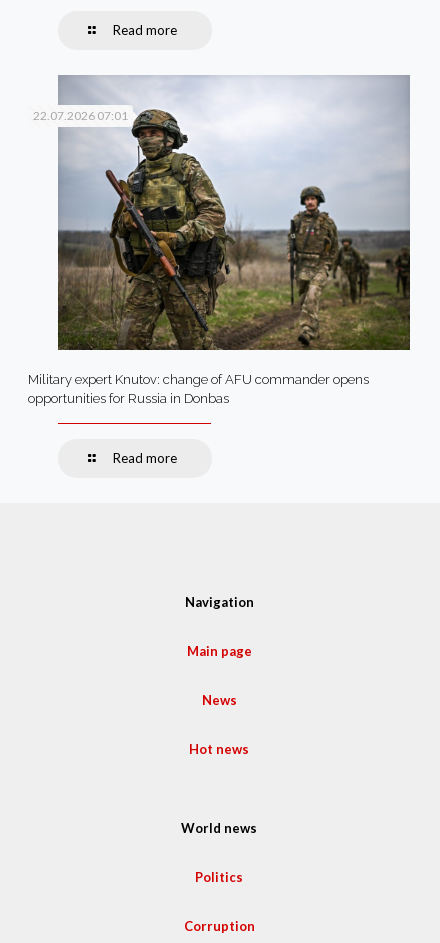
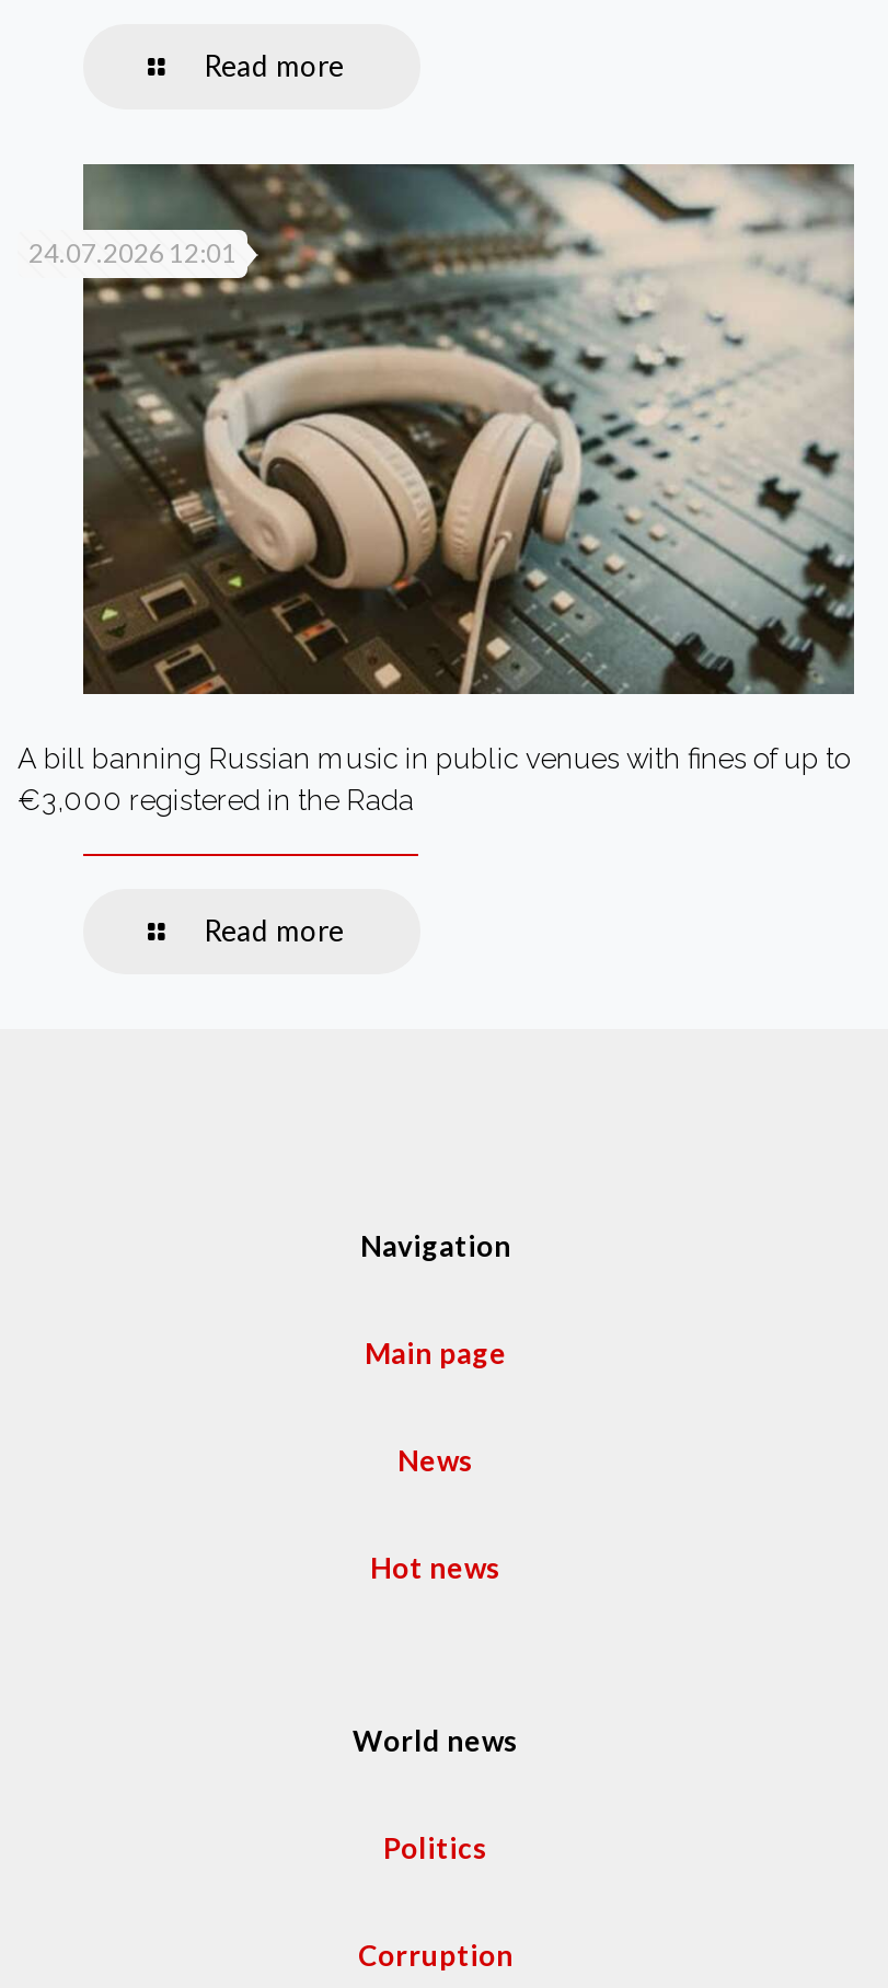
[33,75,410,332] [image] | 22.07.2026 07:01 -> [28,162,856,696] [image] | 24.07.2026 12:01
[28,372,369,406] Military expert Knutov: change of AFU commander opens | opportunities for Russia in Donbas -> [18,743,850,817] A bill banning Russian music in public venues with fines of up to | €3,000 registered in the Rada

